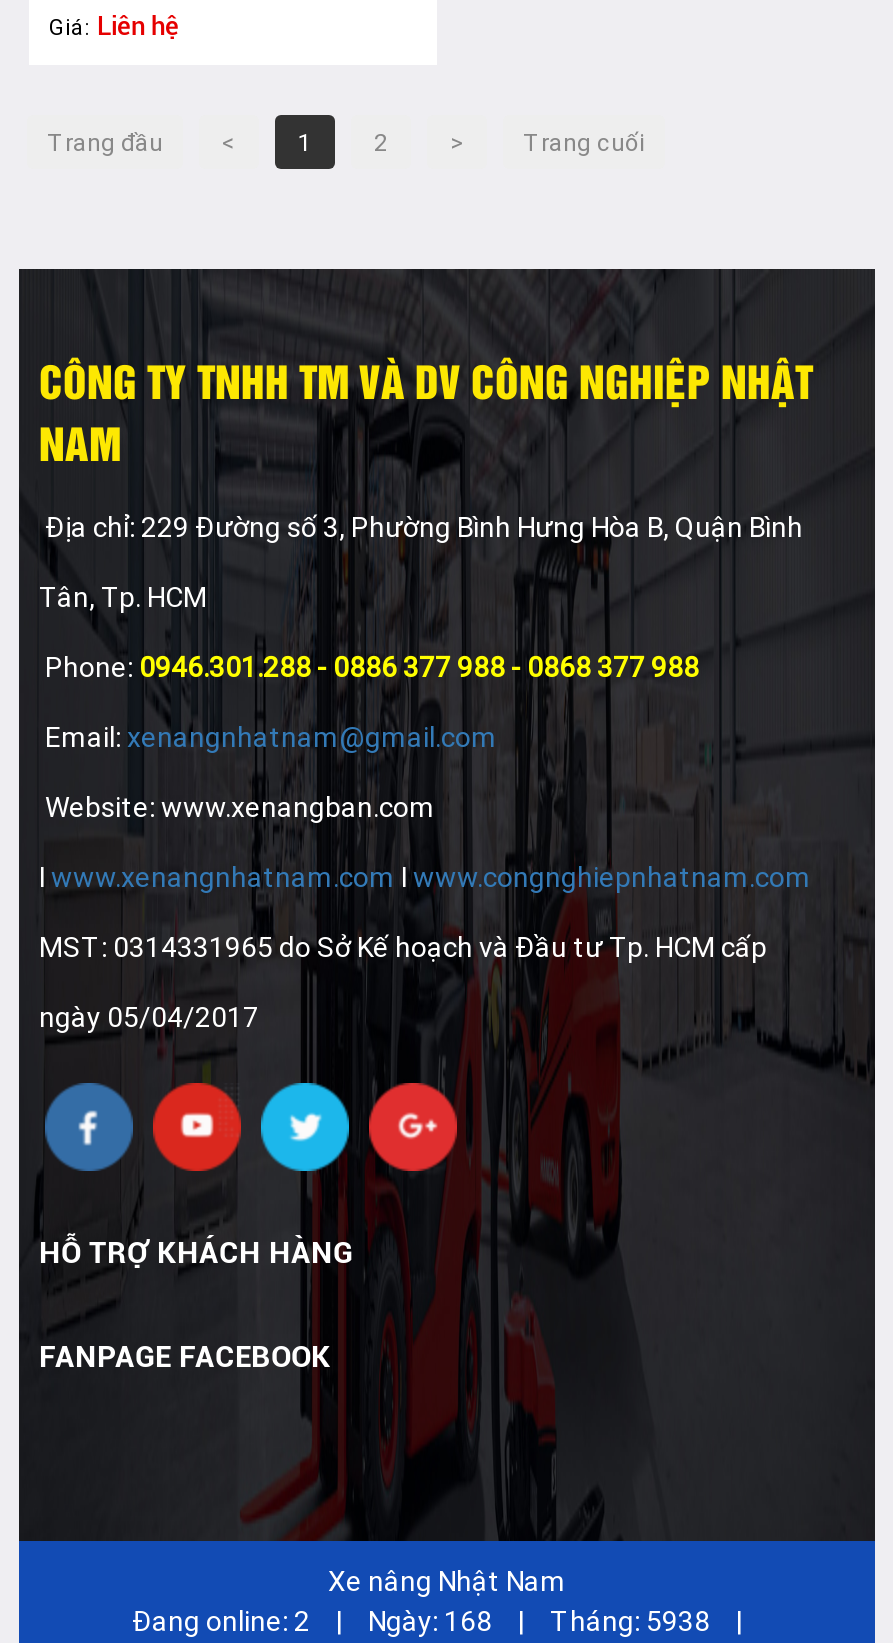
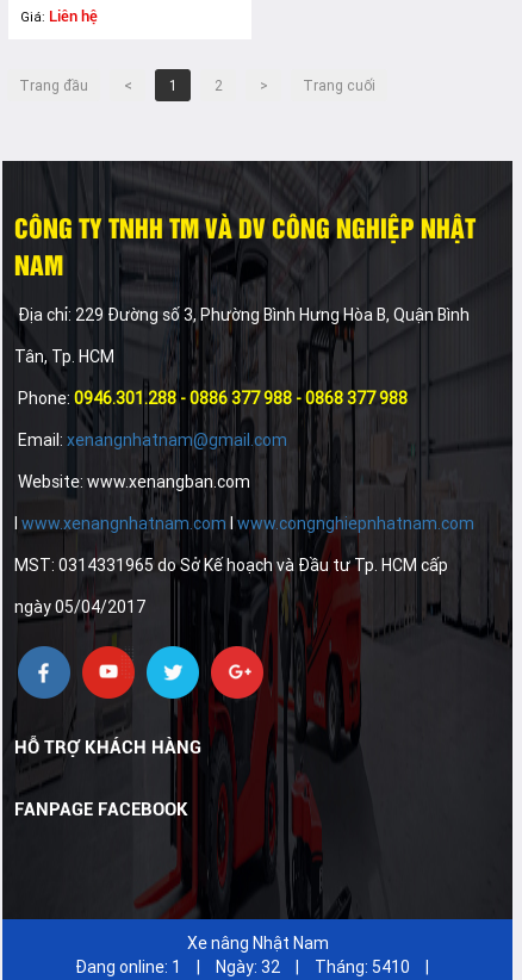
[132,1606,310,1638] Đang online: 2 -> [74,958,181,977] Đang online: 1
[368,1606,492,1638] Ngày: 168 -> [215,958,279,977] Ngày: 32
[550,1606,710,1638] Tháng: 5938 -> [314,958,409,977] Tháng: 5410

